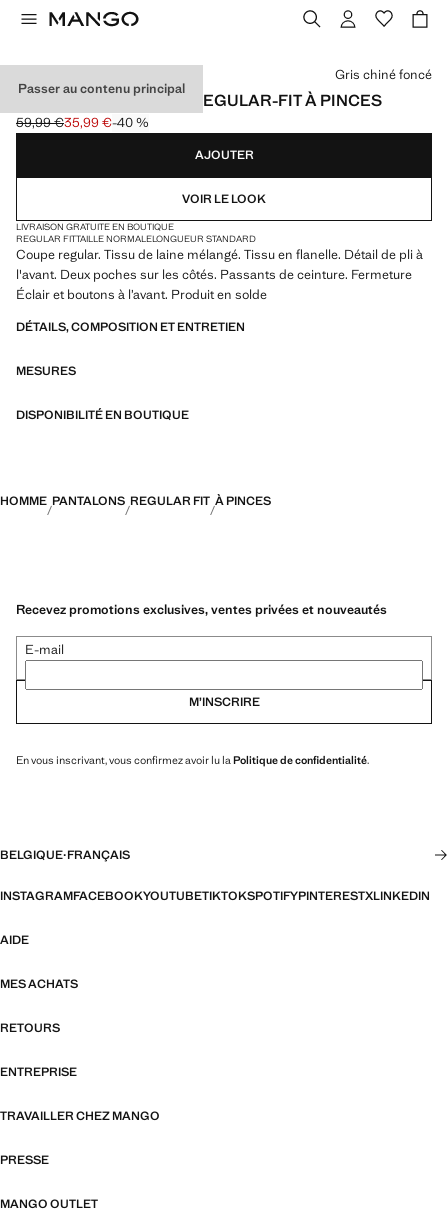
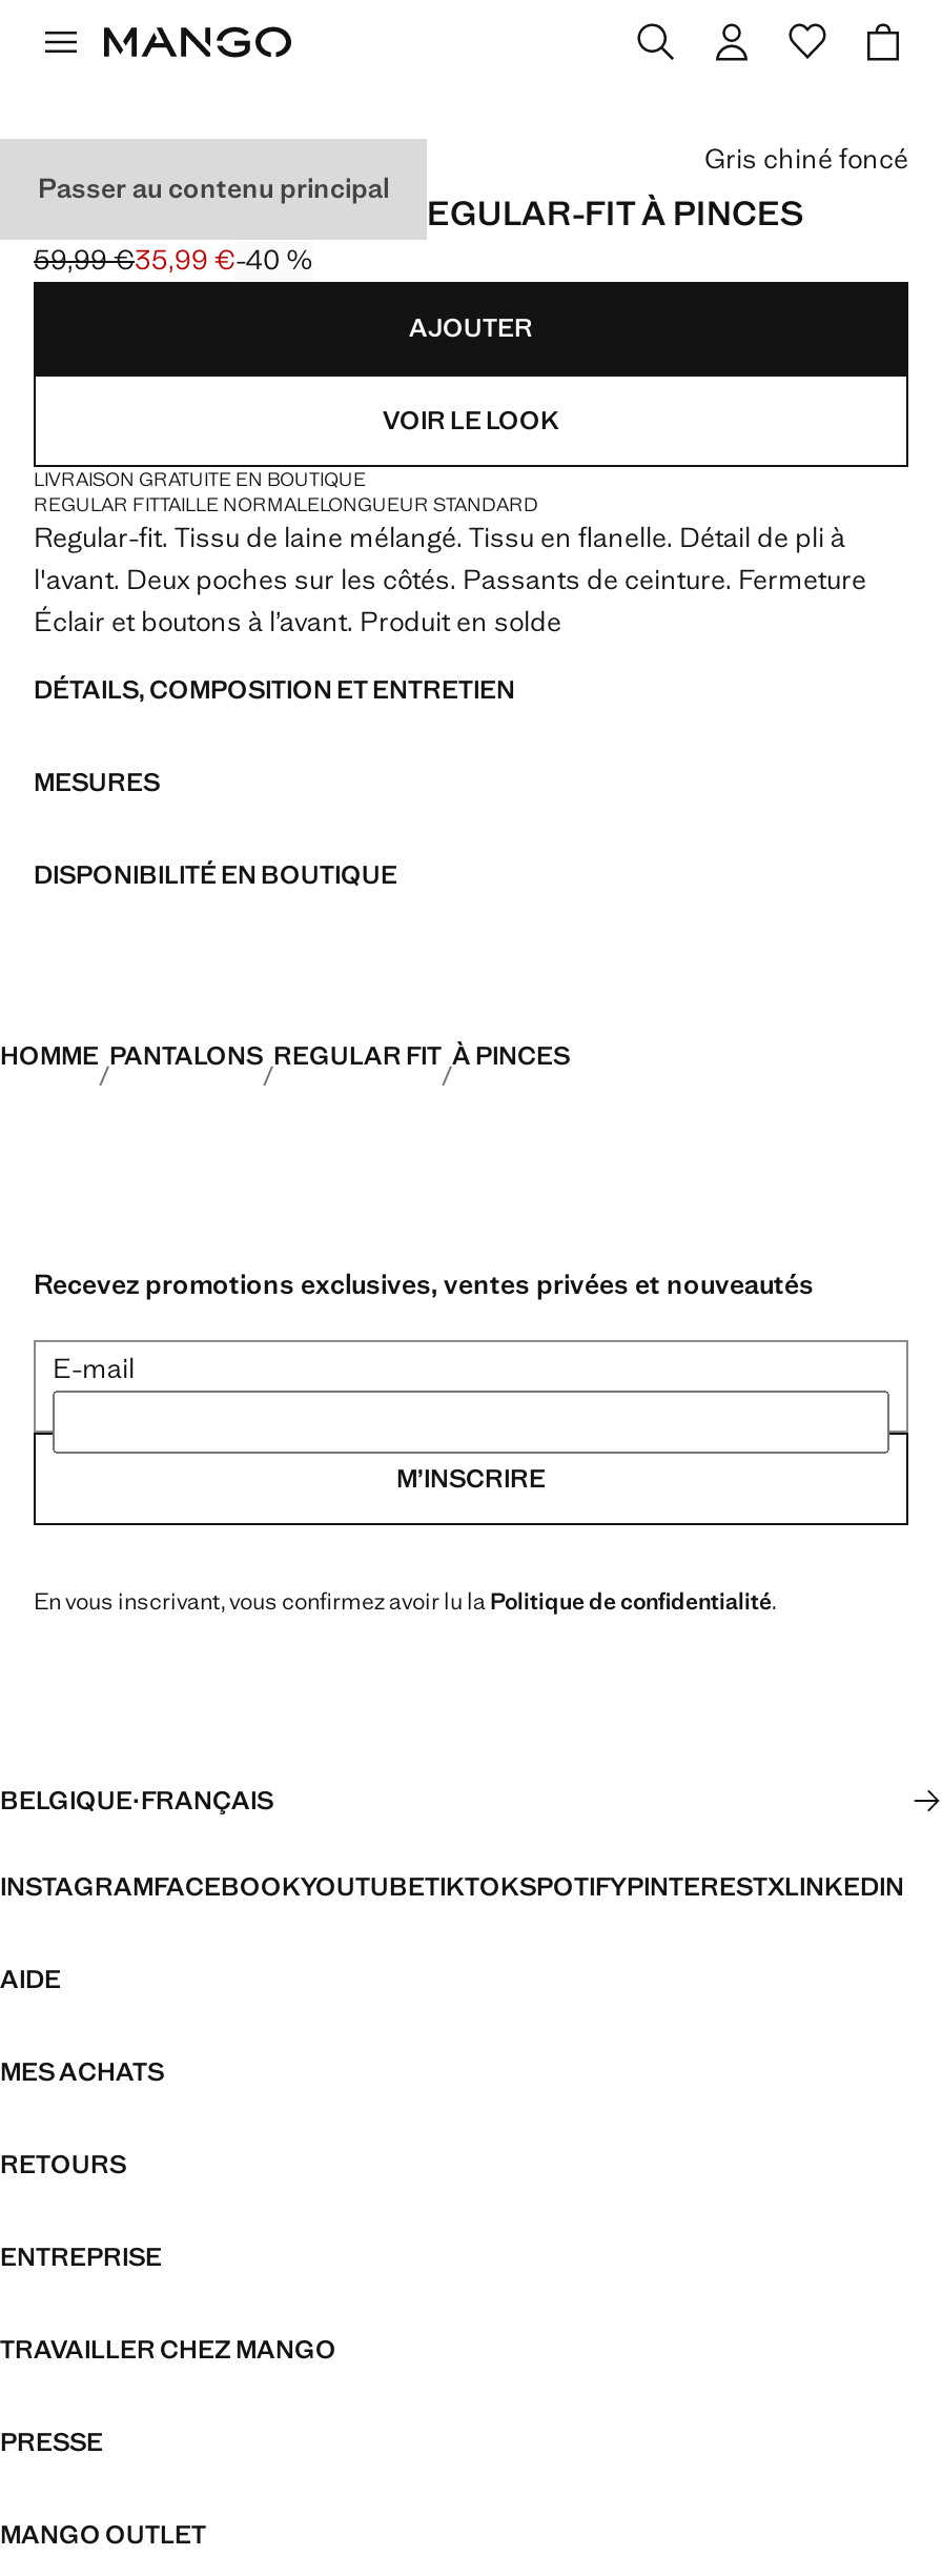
[16,246,423,263] Coupe regular. Tissu de laine mélangé. Tissu en flanelle. Détail de pli à -> [34,520,845,555] Regular-fit. Tissu de laine mélangé. Tissu en flanelle. Détail de pli à

